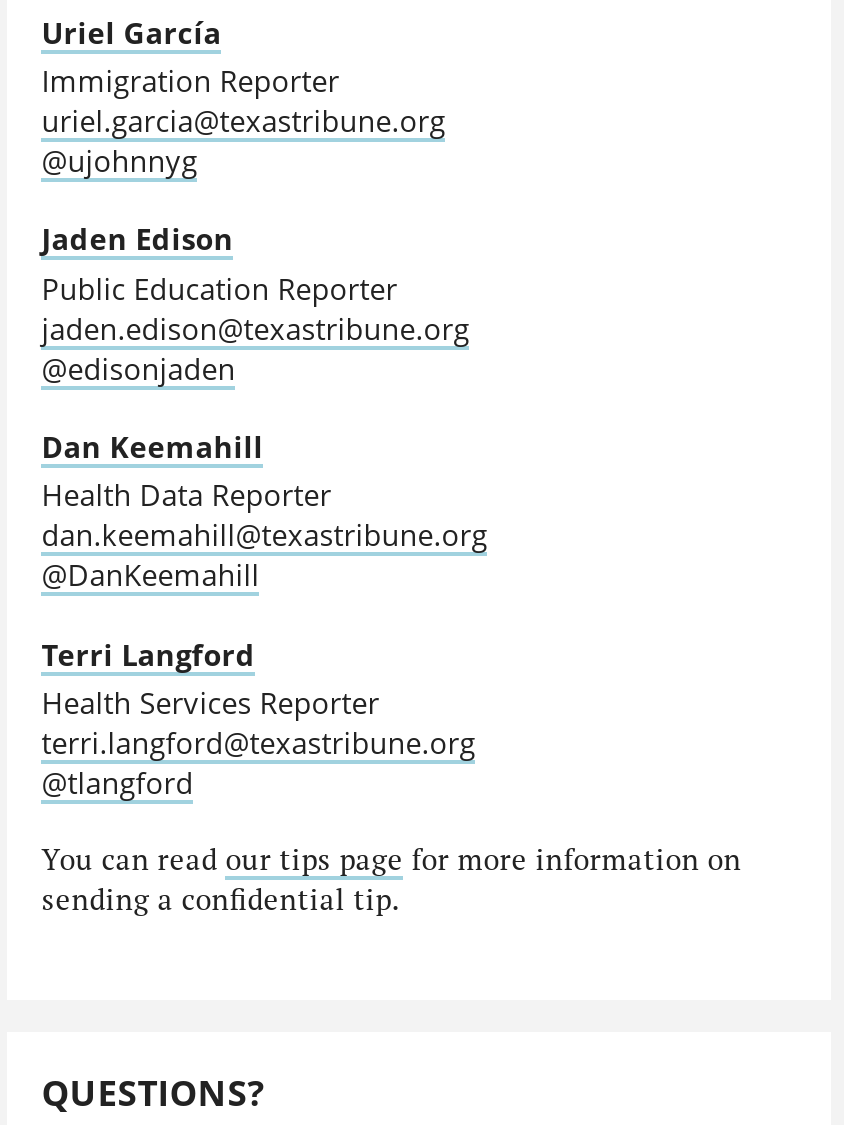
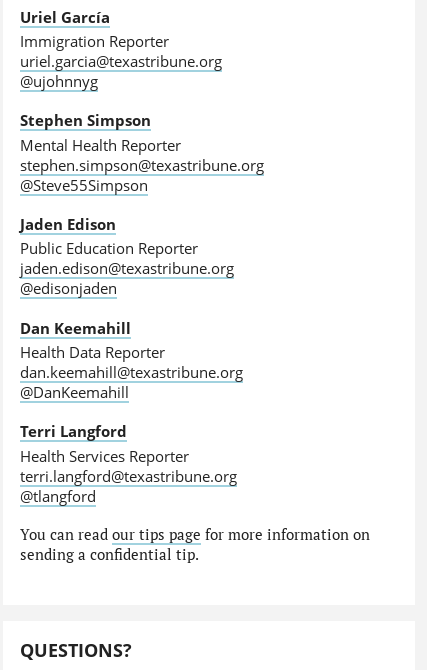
none -> [20,110,264,195] Stephen Simpson | Mental Health Reporter | stephen.simpson@texastribune.org | @Steve55Simpson

